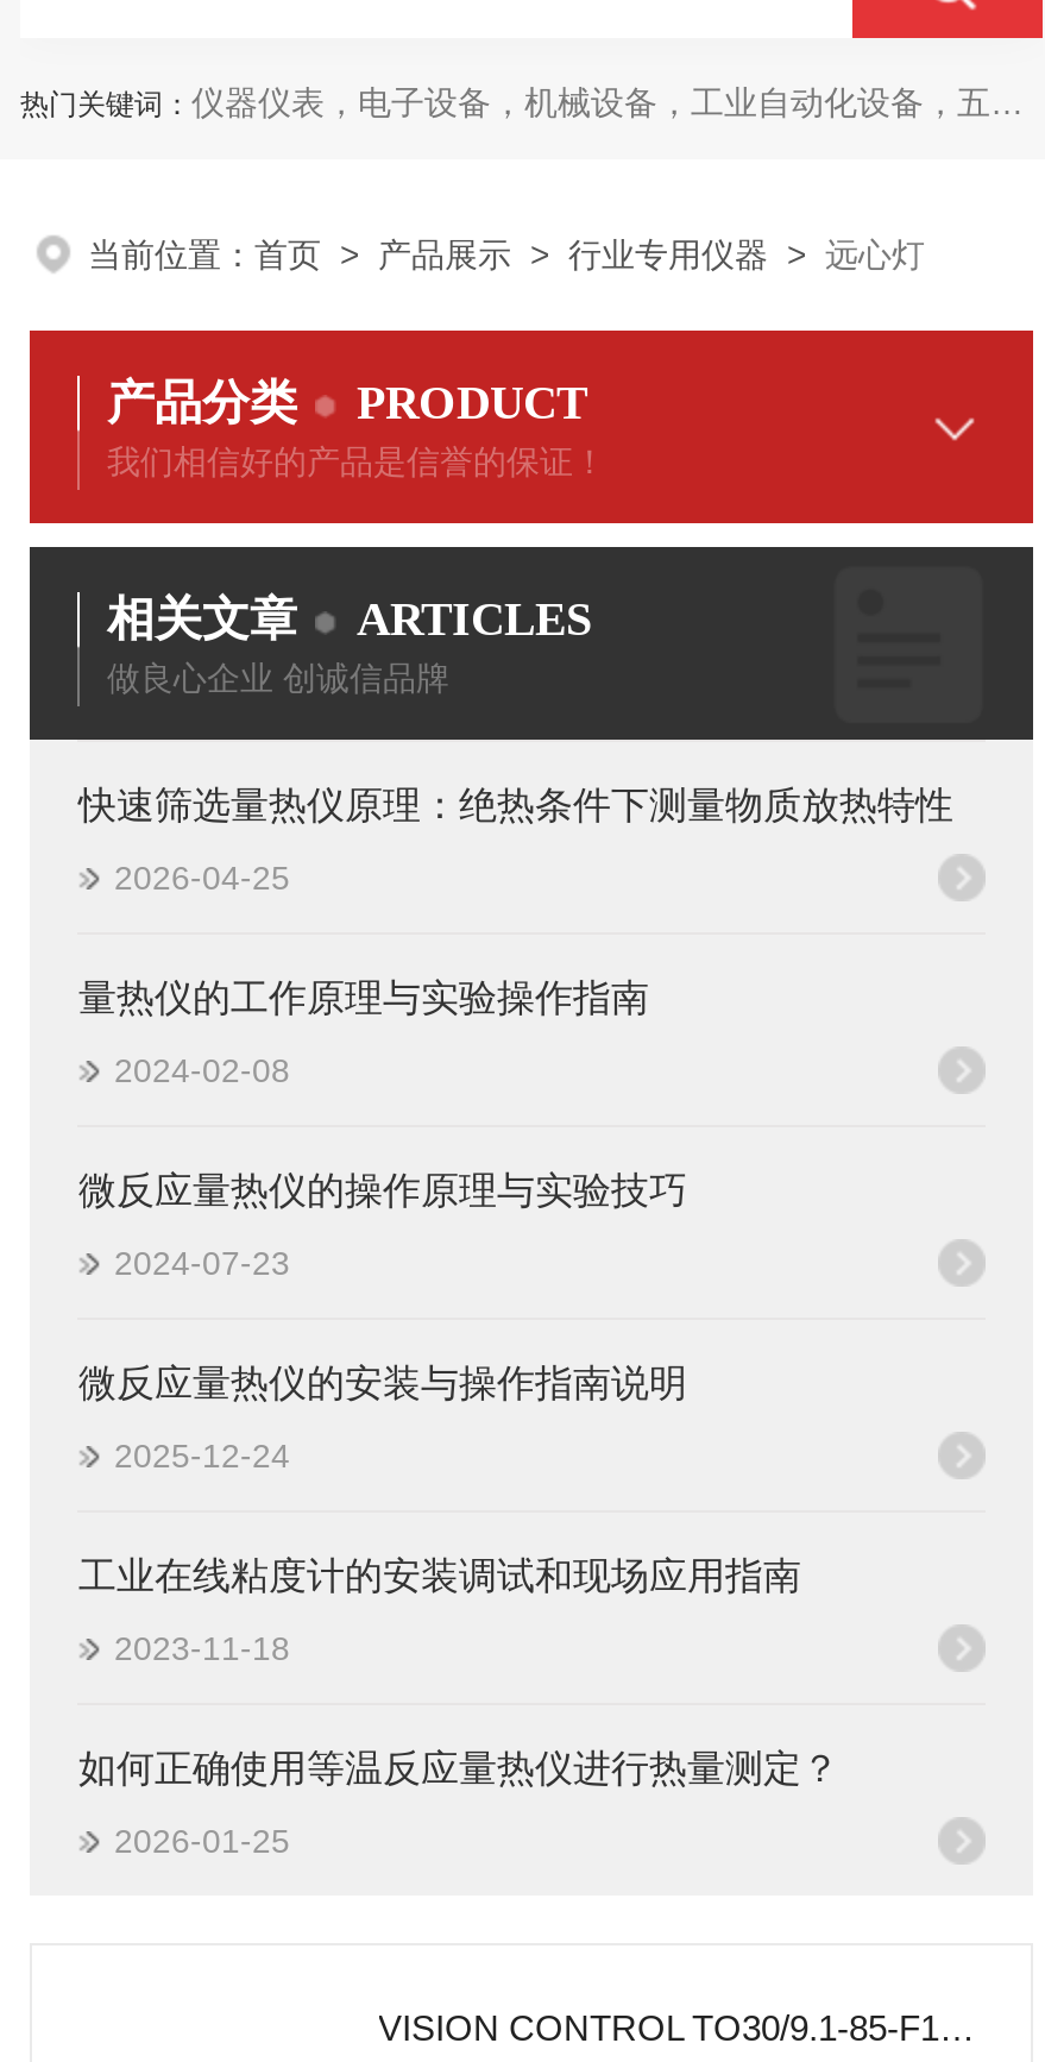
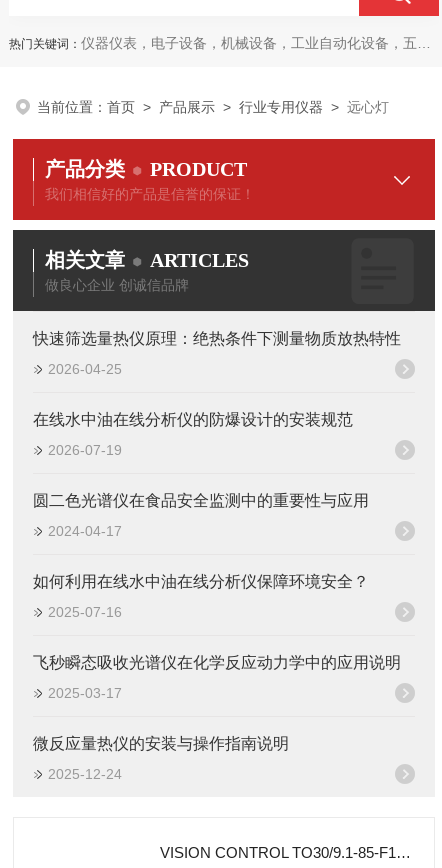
[78,977,687,1282] 量热仪的工作原理与实验操作指南 | 2024-02-08 | 微反应量热仪的操作原理与实验技巧 | 2024-07-23 -> [33,411,401,701] 在线水中油在线分析仪的防爆设计的安装规范 | 2026-07-19 | 圆二色光谱仪在食品安全监测中的重要性与应用 | 2024-04-17 | 如何利用在线水中油在线分析仪保障环境安全？ | 2025-07-16 | 飞秒瞬态吸收光谱仪在化学反应动力学中的应用说明 | 2025-03-17
moved [78,1363,687,1475] -> [33,735,289,782]: 微反应量热仪的安装与操作指南说明 | 2025-12-24
[78,1555,839,1860] 工业在线粘度计的安装调试和现场应用指南 | 2023-11-18 | 如何正确使用等温反应量热仪进行热量测定？ | 2026-01-25 -> none

